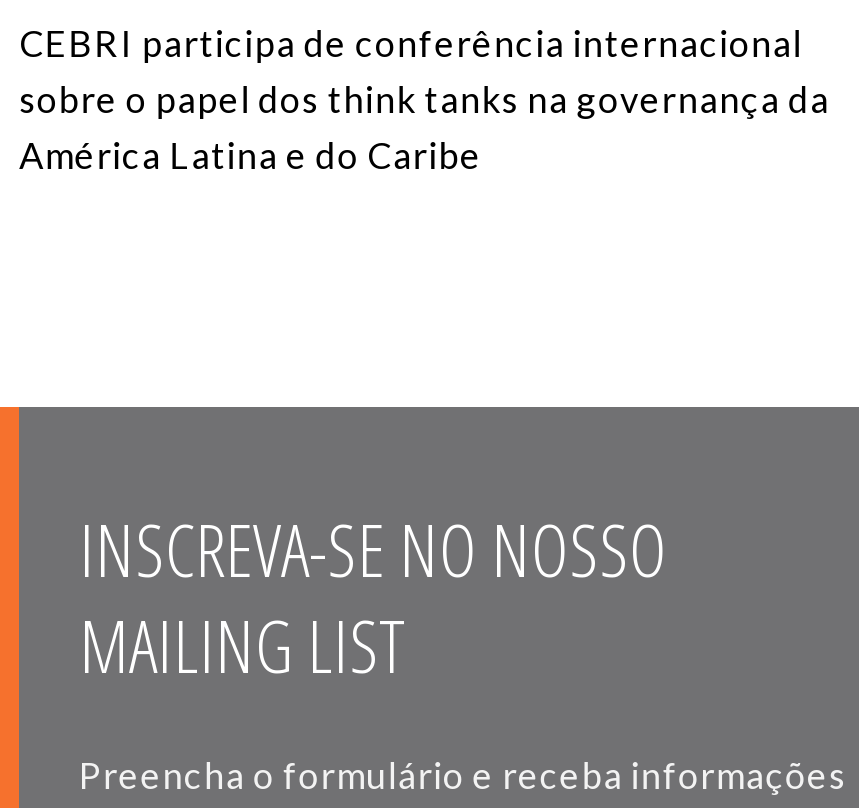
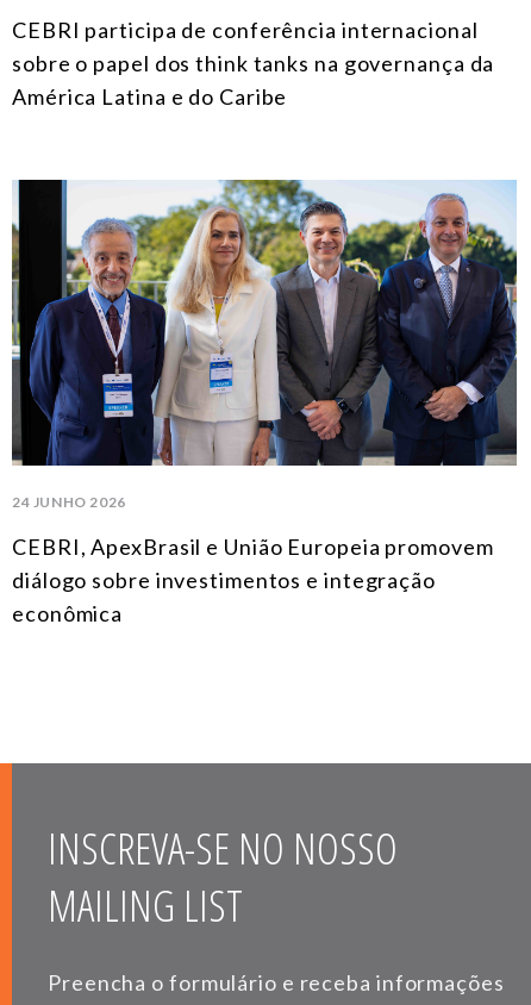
none -> [11,179,518,626] [image] | 24 JUNHO 2026 | CEBRI, ApexBrasil e União Europeia promovem | diálogo sobre investimentos e integração | econômica

